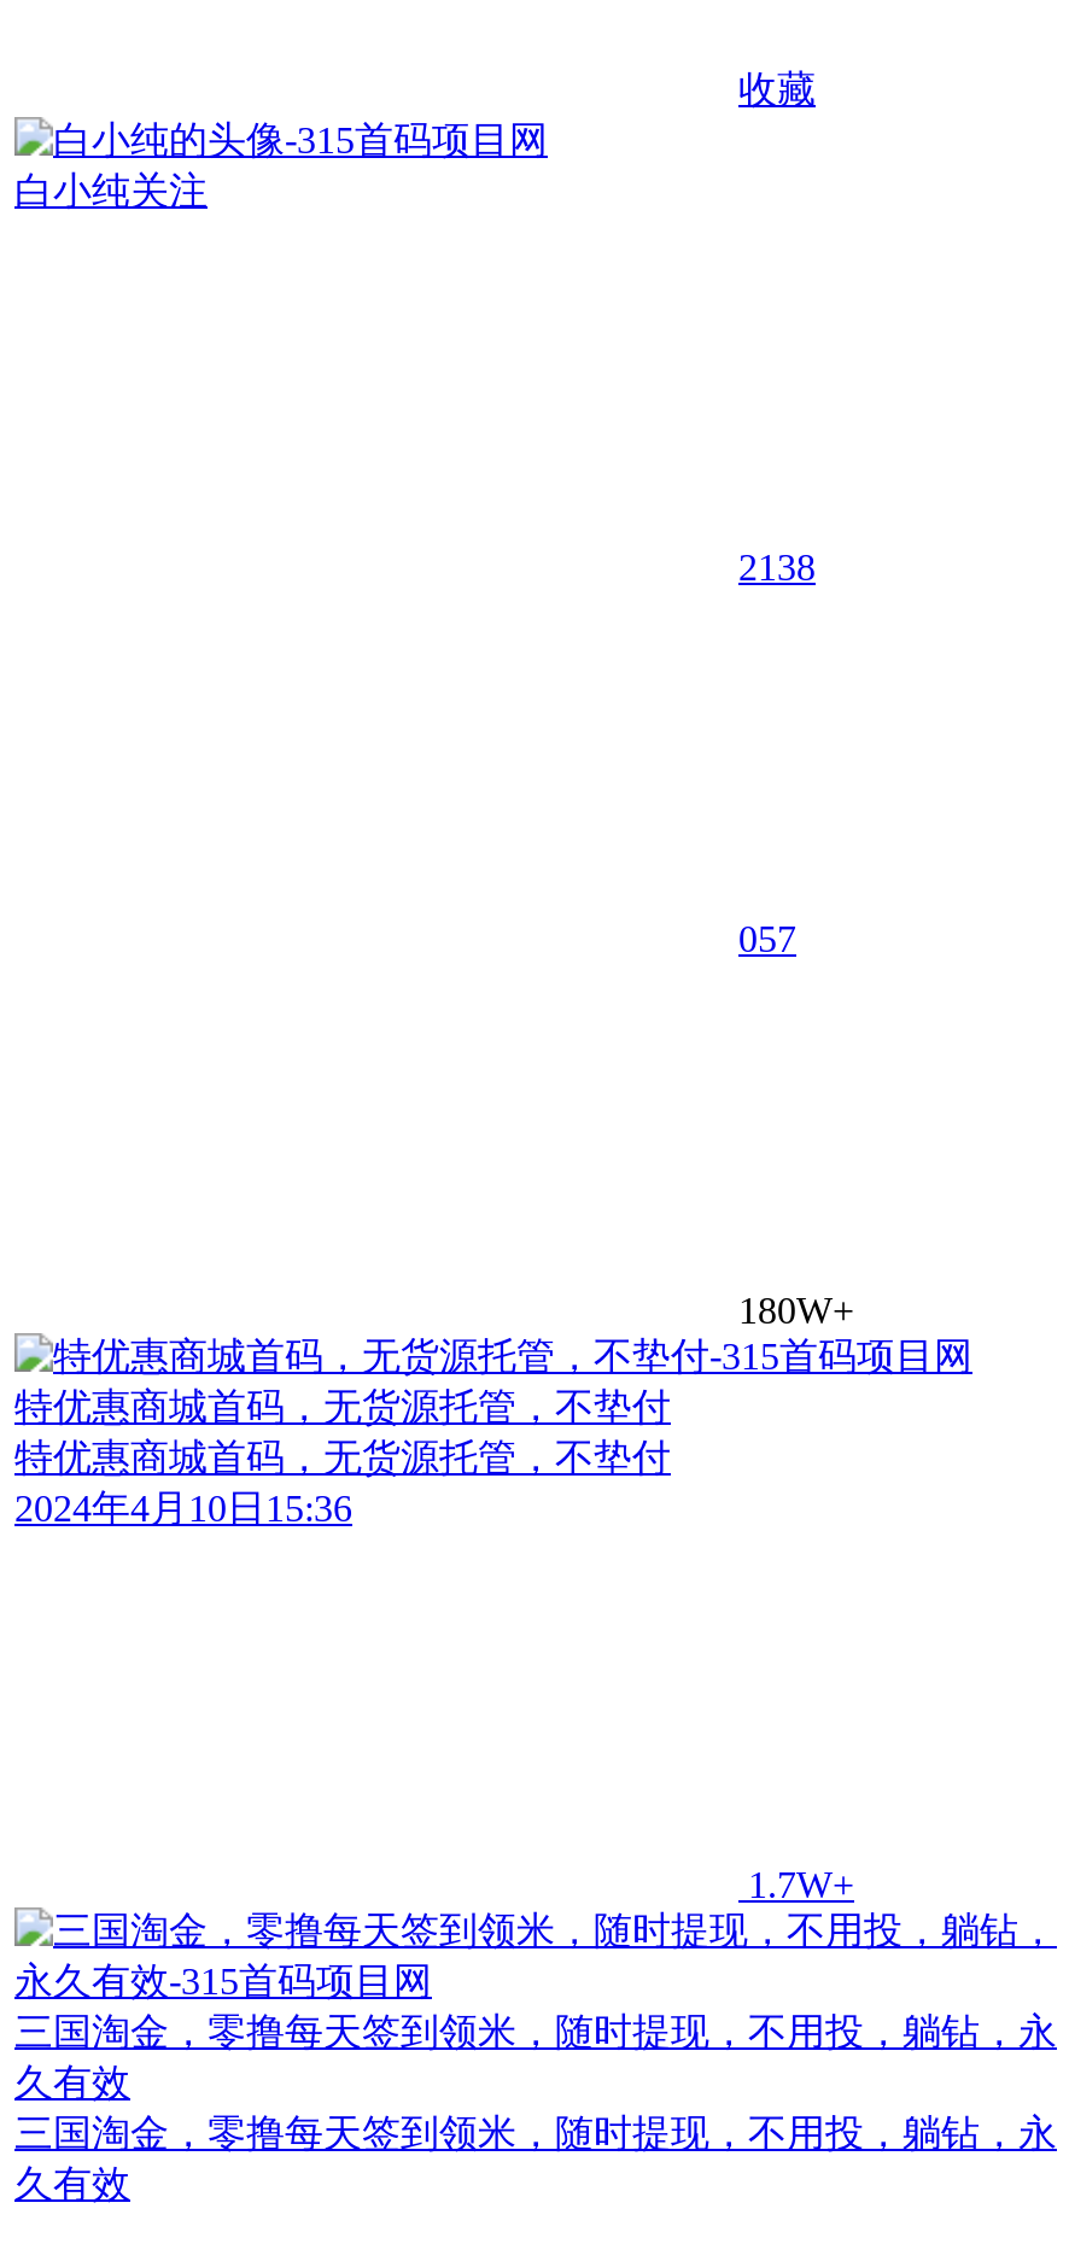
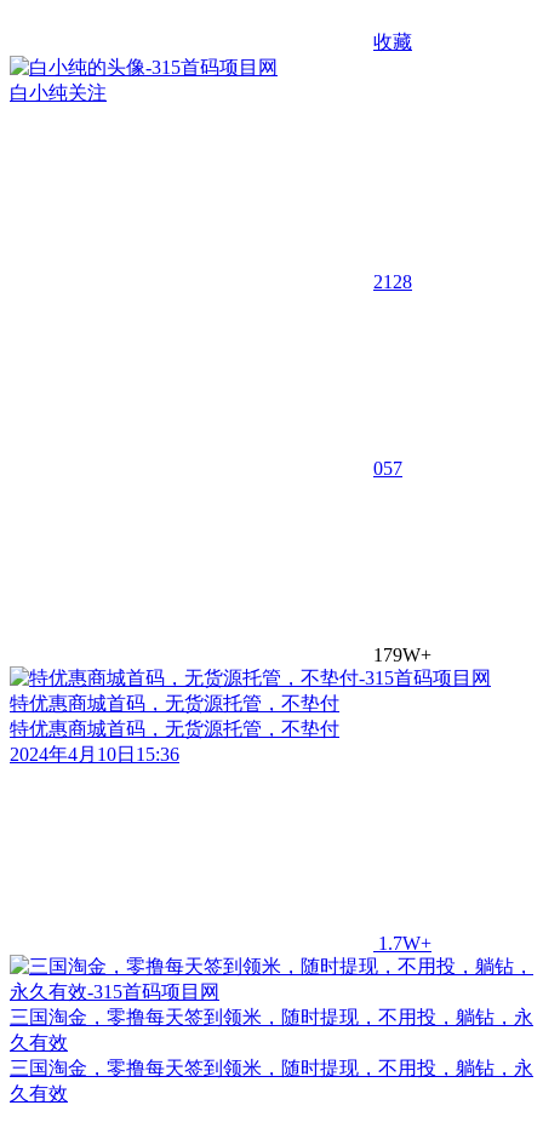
[738,546,816,587] 2138 -> [373,271,412,292] 2128
[738,1289,854,1330] 180W+ -> [373,644,431,665] 179W+

